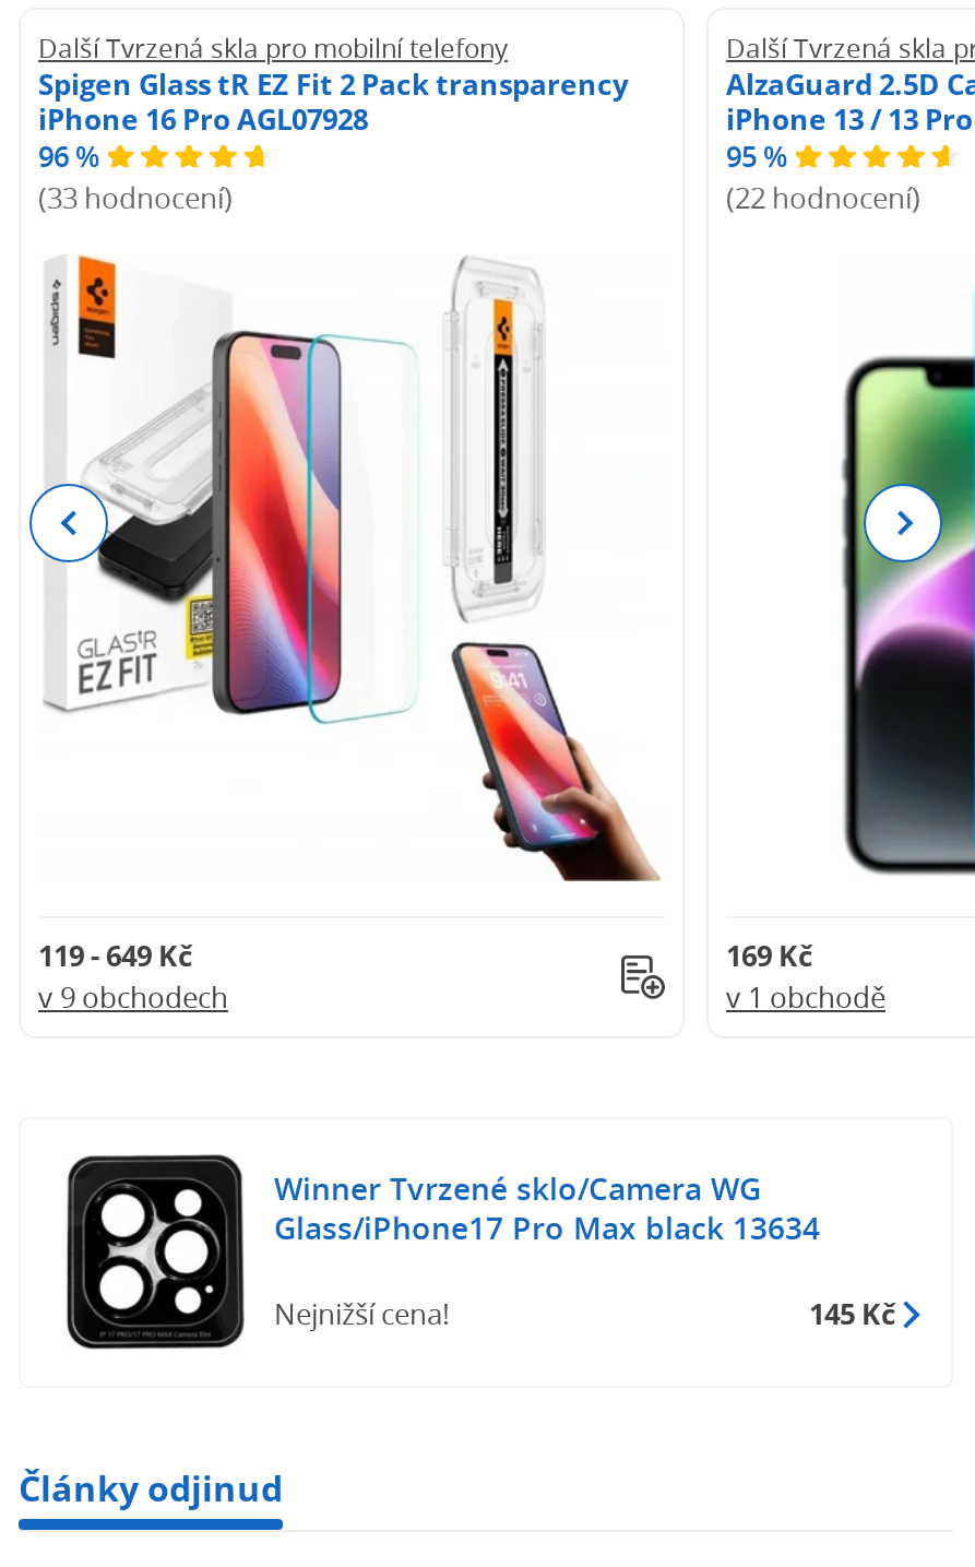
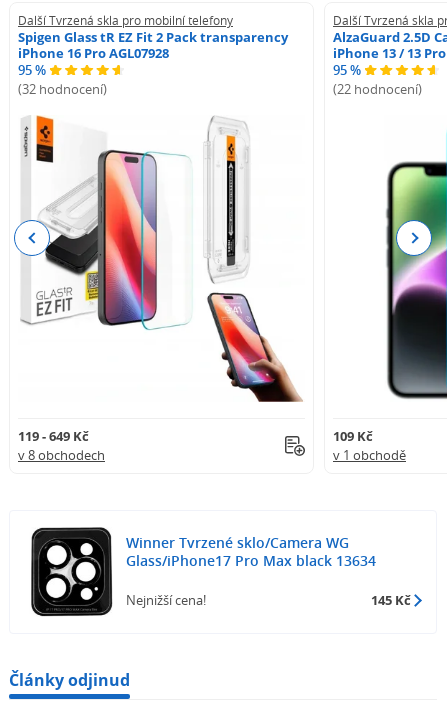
[38,136,99,176] 96 % -> [18,61,46,79] 95 %
[38,178,233,217] (33 hodnocení) -> [18,80,107,98] (32 hodnocení)
[726,936,813,975] 169 Kč -> [333,427,373,445] 109 Kč
[38,977,228,1017] v 9 obchodech -> [18,446,105,464] v 8 obchodech

